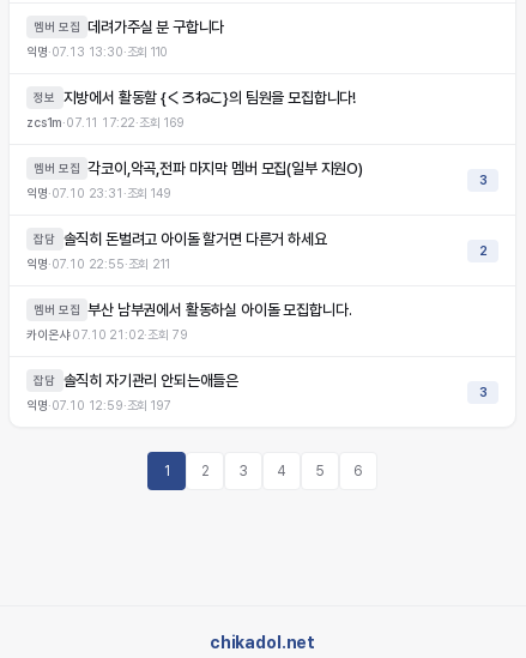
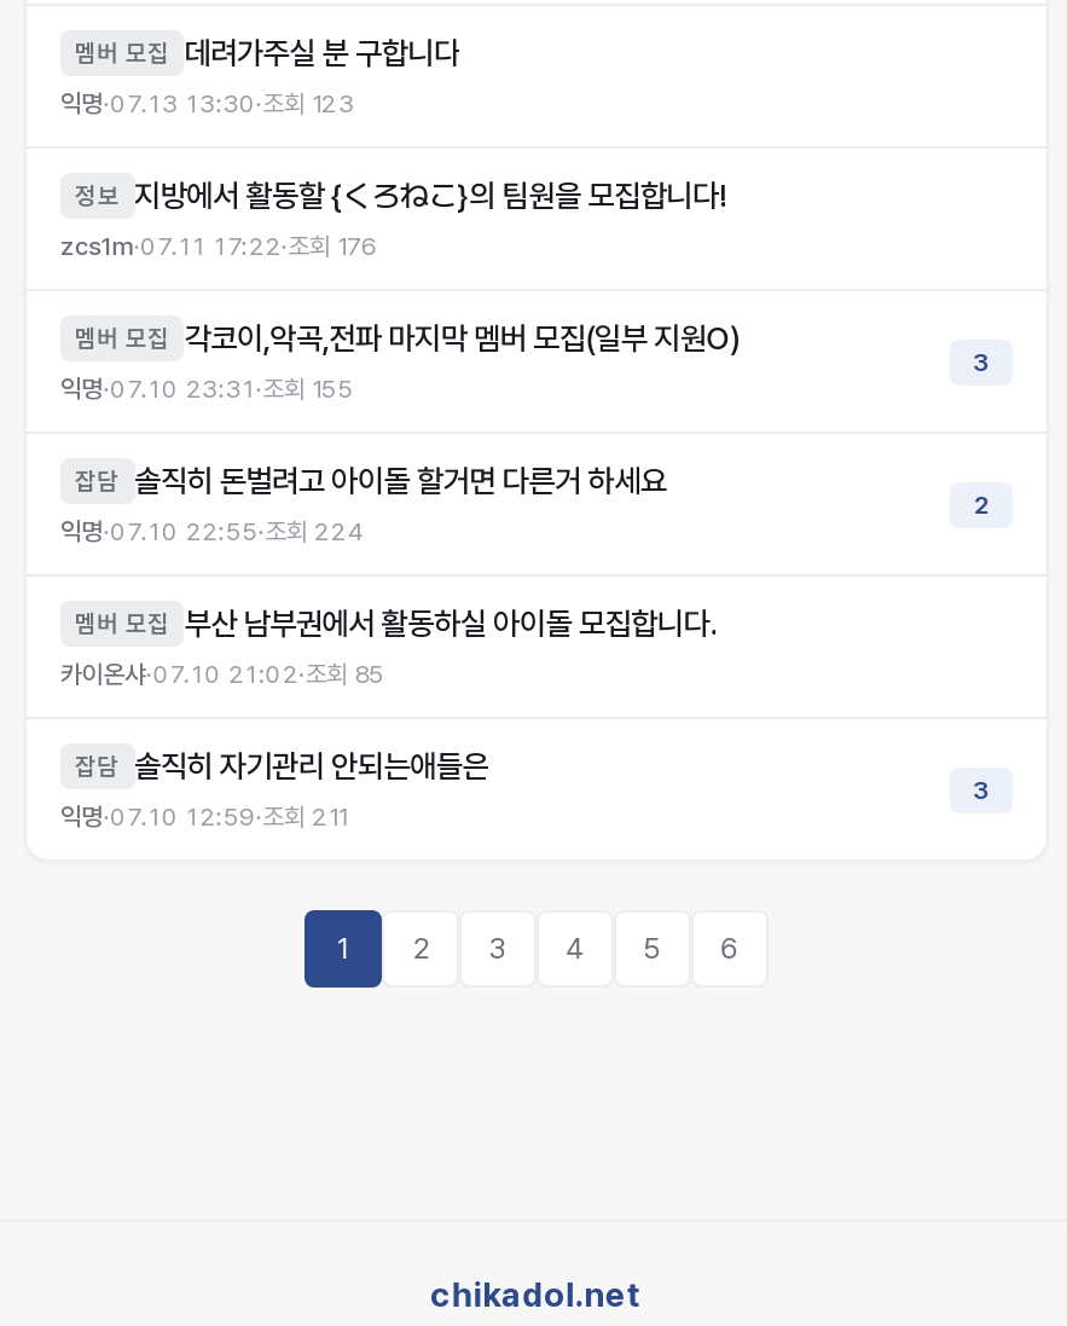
[26,44,166,60] 익명·07.13 13:30·조회 110 -> [60,88,355,120] 익명·07.13 13:30·조회 123
[26,115,185,131] zcs1m·07.11 17:22·조회 169 -> [60,231,377,262] zcs1m·07.11 17:22·조회 176
[26,186,171,201] 익명·07.10 23:31 · 조회 149 -> [60,374,355,405] 익명·07.10 23:31 · 조회 155
[26,256,170,272] 익명·07.10 22:55·조회 211 -> [60,516,362,548] 익명·07.10 22:55·조회 224
[26,327,188,343] 카이온샤·07.10 21:02·조회 79 -> [60,659,385,690] 카이온샤·07.10 21:02·조회 85
[26,398,171,413] 익명·07.10 12:59·조회 197 -> [60,801,347,833] 익명·07.10 12:59·조회 211

